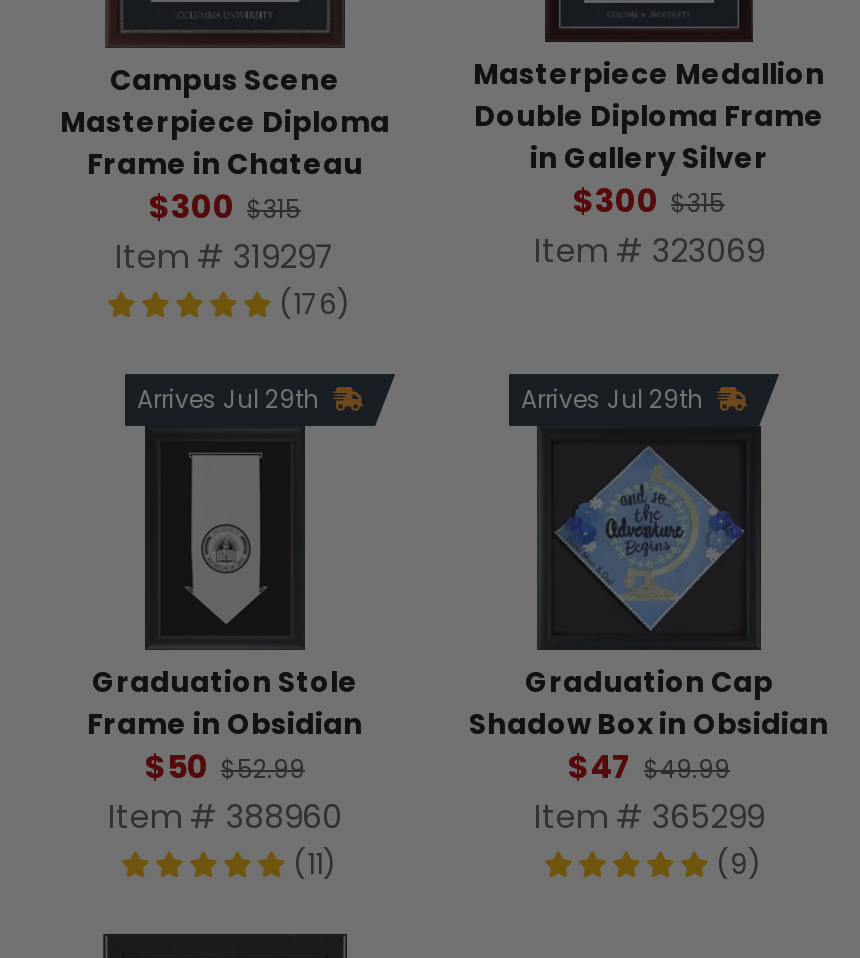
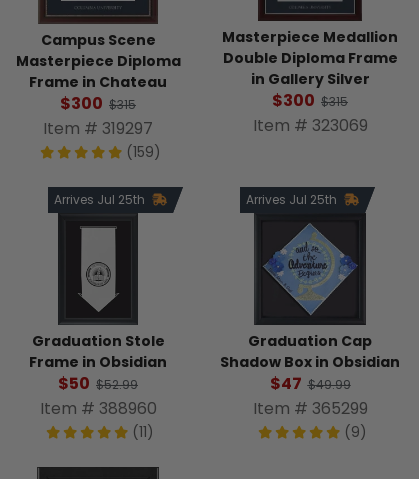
[279,283,351,323] (176) -> [125,142,160,162] (159)
[137,381,325,415] Arrives Jul 29th -> [54,191,148,208] Arrives Jul 25th
[521,381,709,415] Arrives Jul 29th -> [246,191,340,208] Arrives Jul 25th

